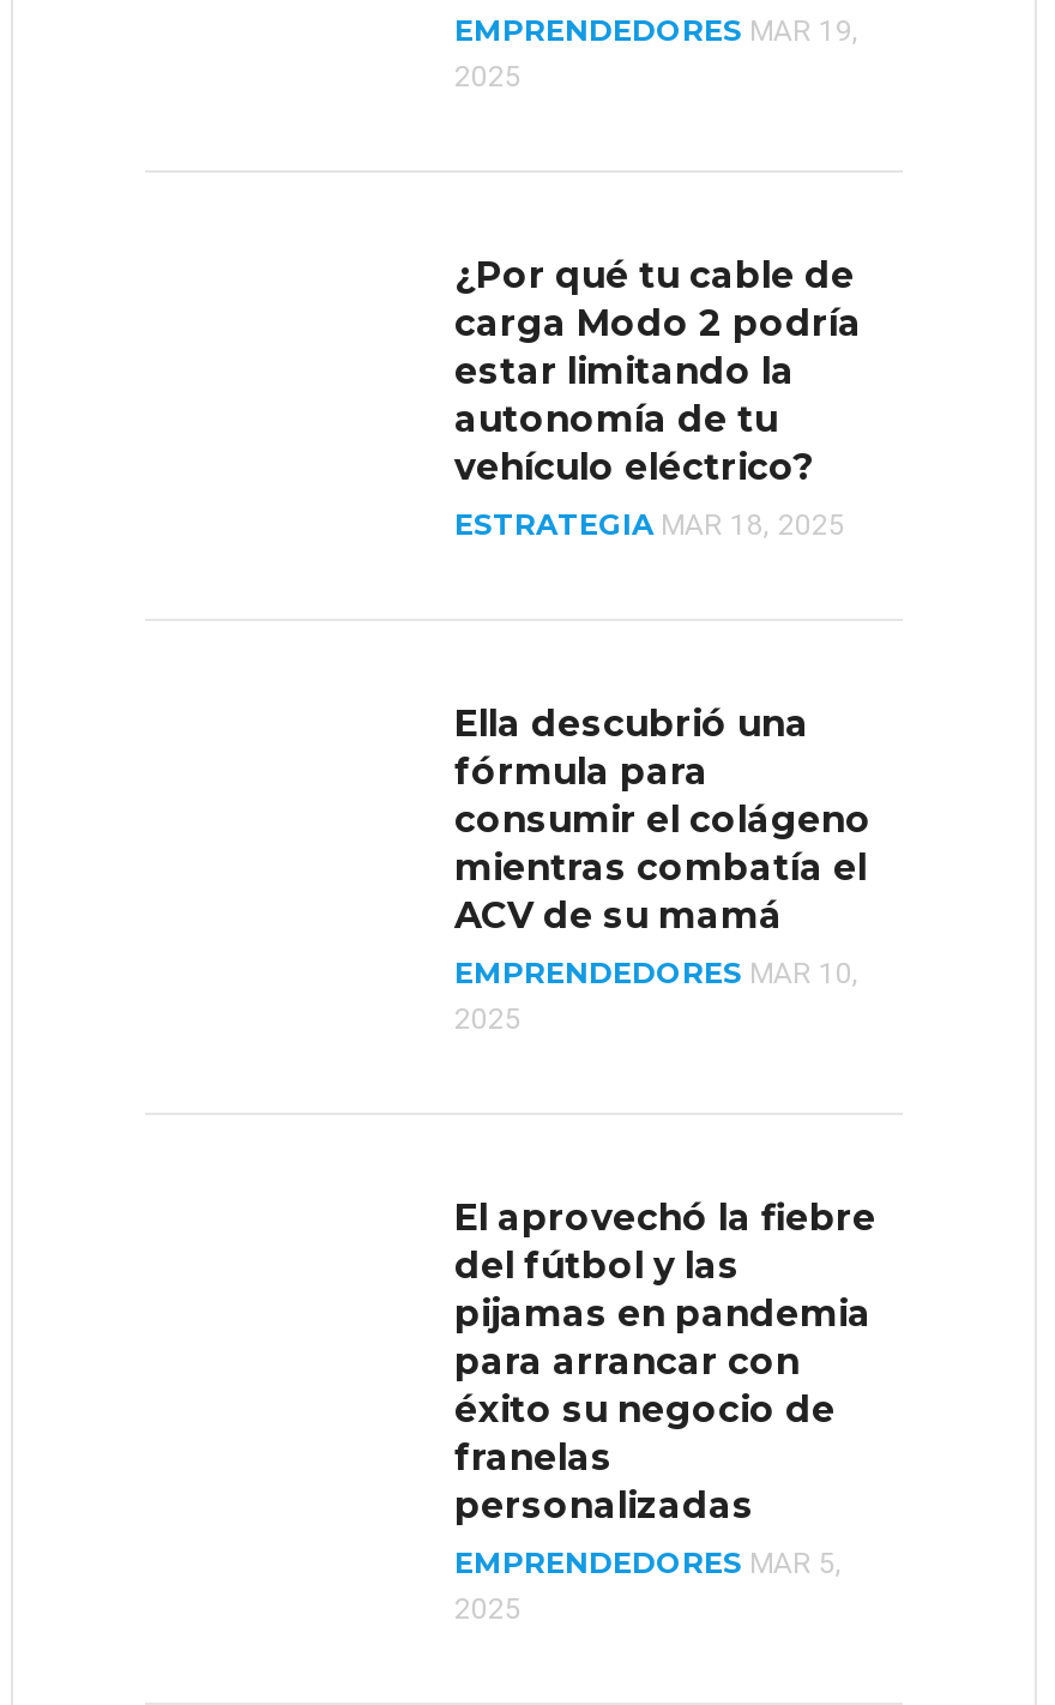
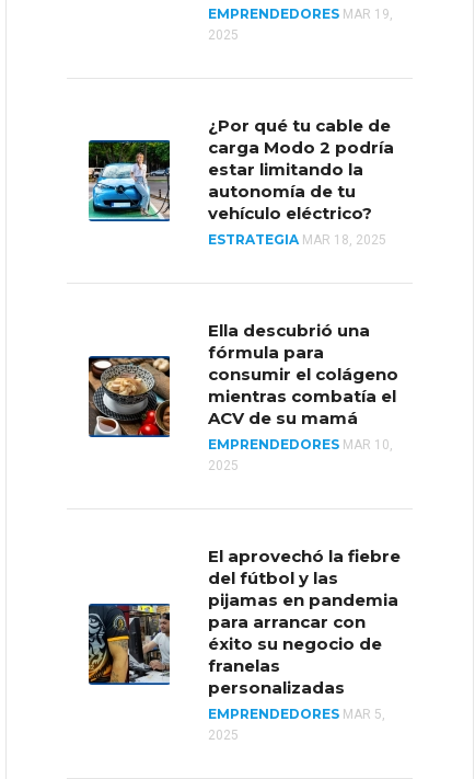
none -> [88,139,171,222] [image]
none -> [88,355,171,438] [image]
none -> [88,603,171,686] [image]

